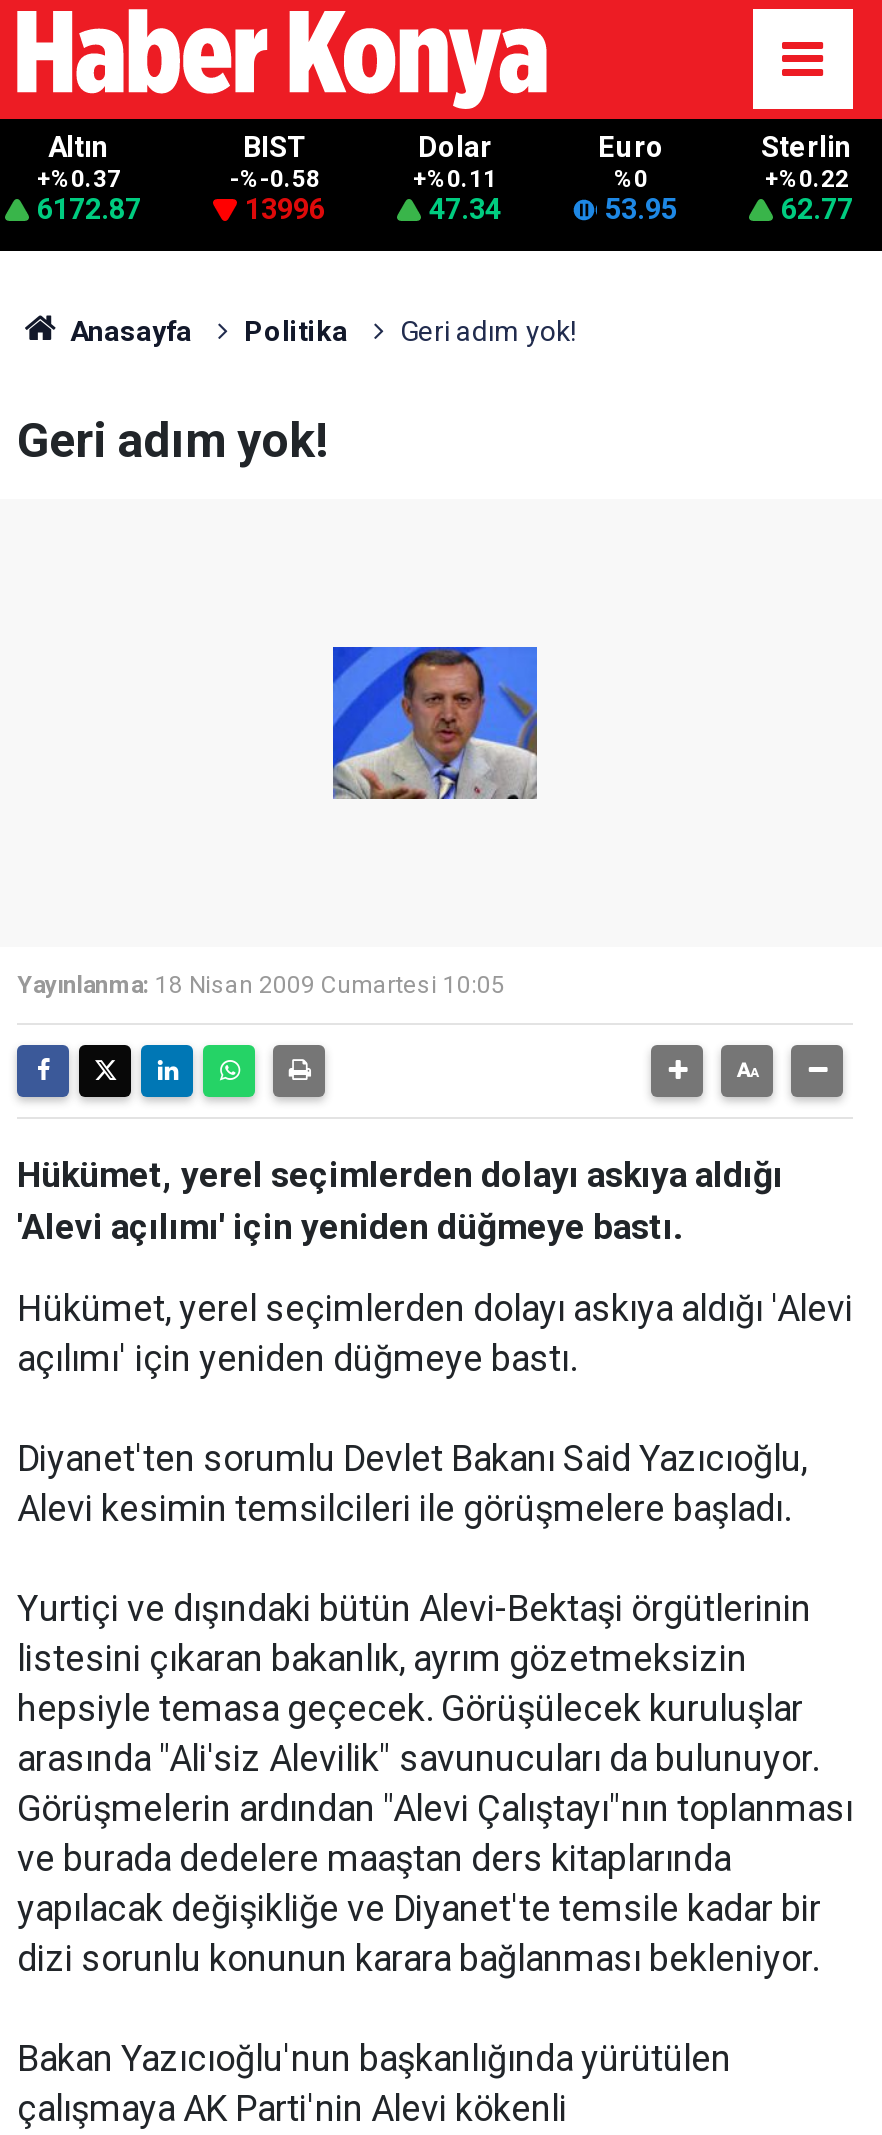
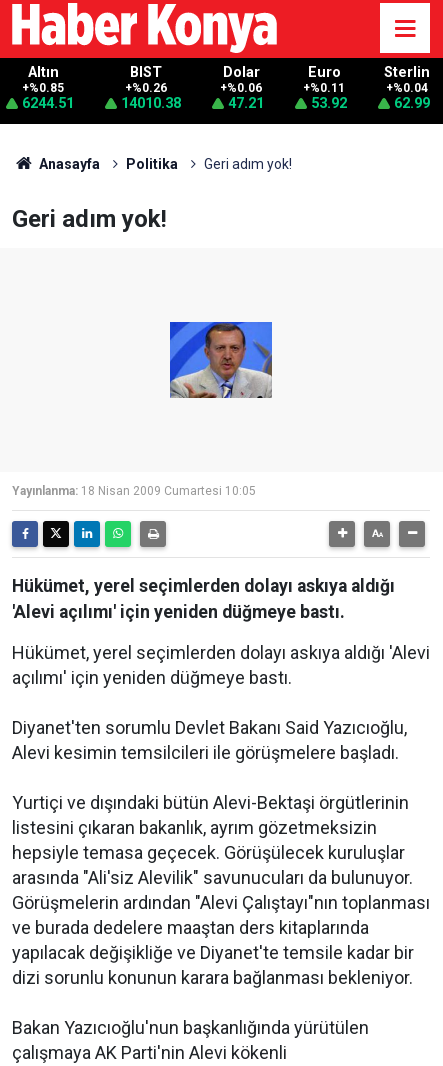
[37,165,121,193] +%0.37 -> [22,81,64,95] +%0.85
[230,165,320,193] -%-0.58 -> [125,81,167,95] +%0.26
[413,165,497,193] +%0.11 -> [220,81,262,95] +%0.06
[614,165,648,193] %0 -> [303,81,345,95] +%0.11
[765,165,849,193] +%0.22 -> [386,81,428,95] +%0.04
[37,193,141,227] 6172.87 -> [22,95,74,112] 6244.51
[245,193,325,227] 13996 -> [121,95,181,112] 14010.38
[429,193,501,227] 47.34 -> [228,95,264,112] 47.21
[605,193,677,227] 53.95 -> [311,95,347,112] 53.92
[781,193,853,227] 62.77 -> [394,95,430,112] 62.99

